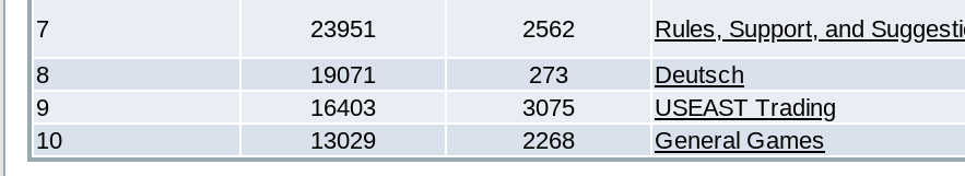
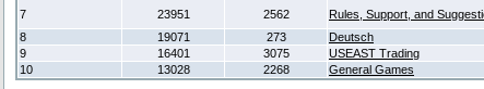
[310,94,376,120] 16403 -> [157,47,190,60] 16401
[310,127,376,153] 13029 -> [157,63,190,76] 13028

